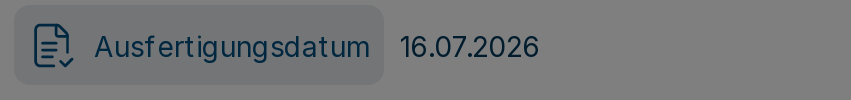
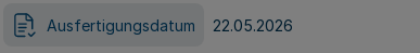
[94,28,540,62] Ausfertigungsdatum 16.07.2026 -> [47,16,293,34] Ausfertigungsdatum 22.05.2026

